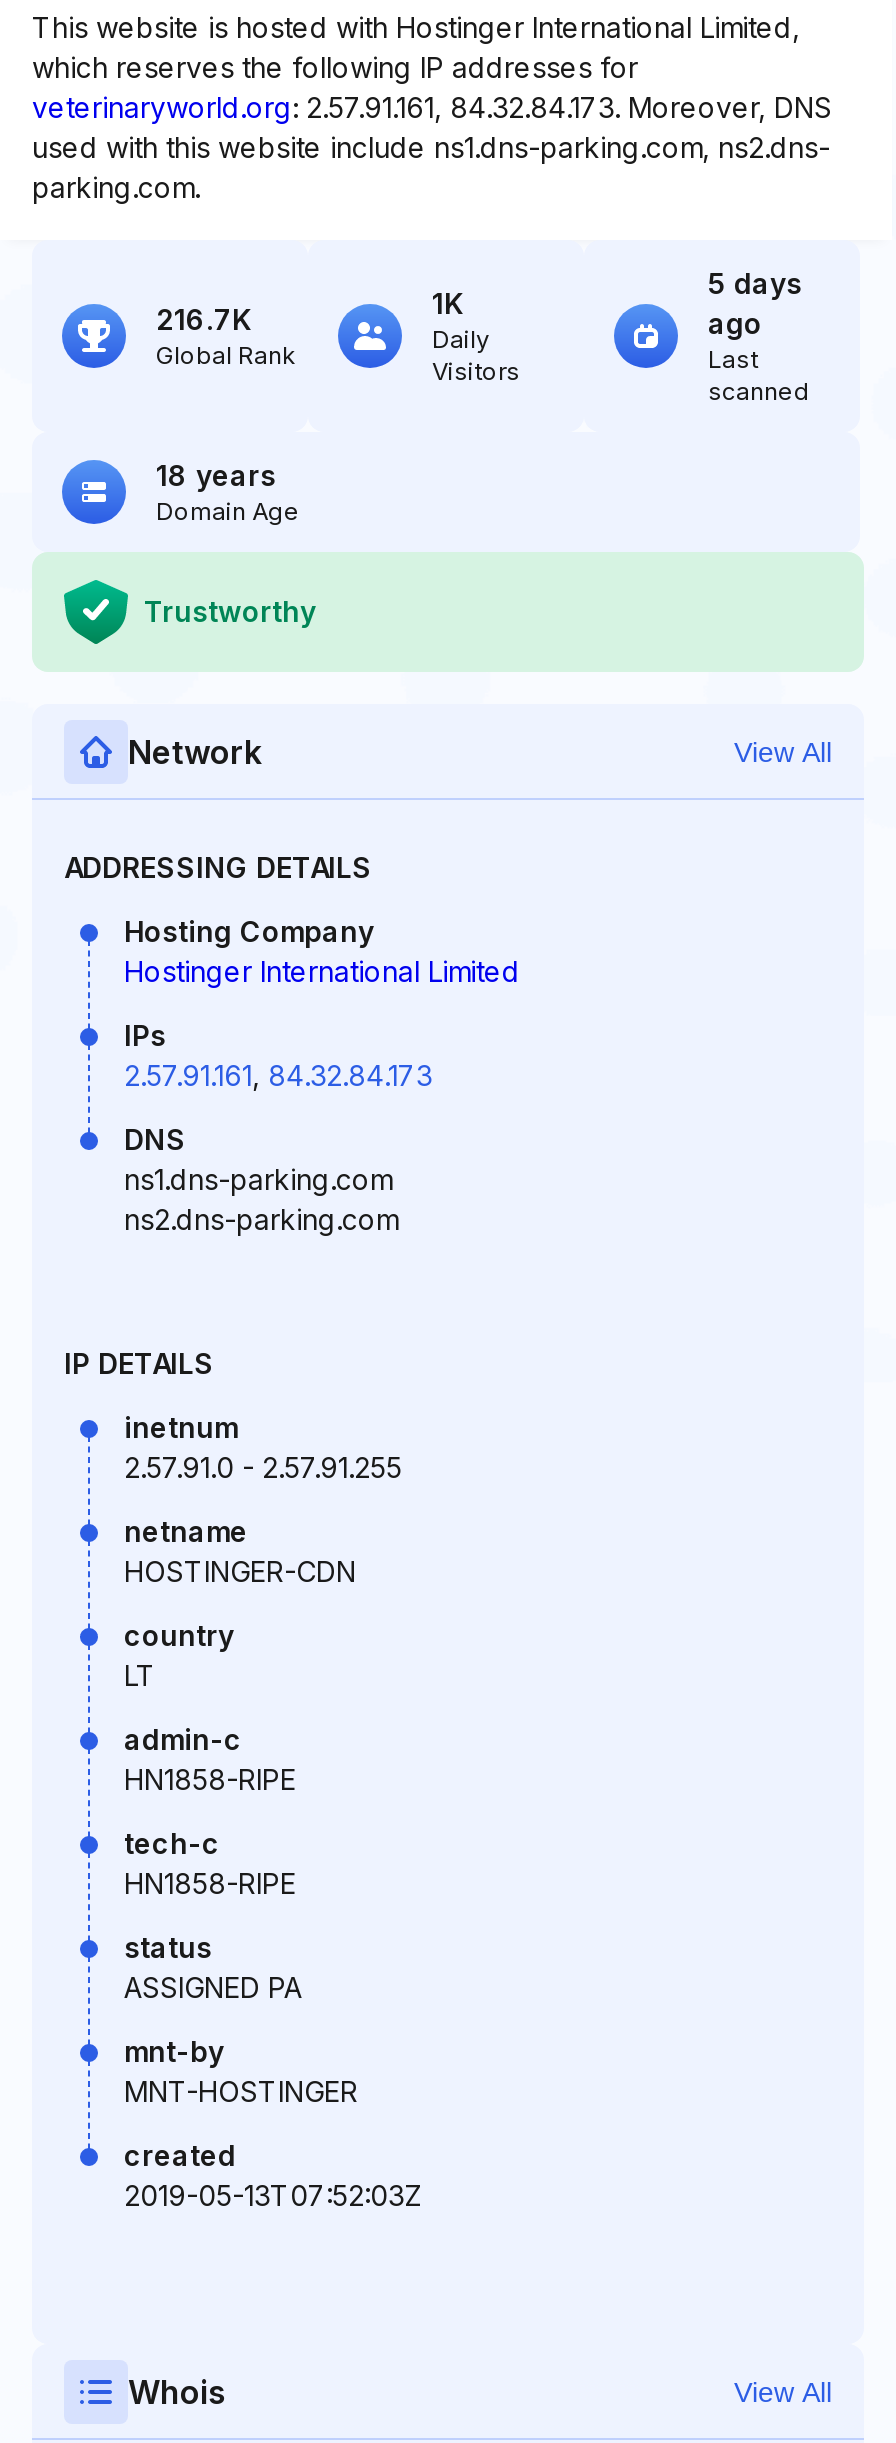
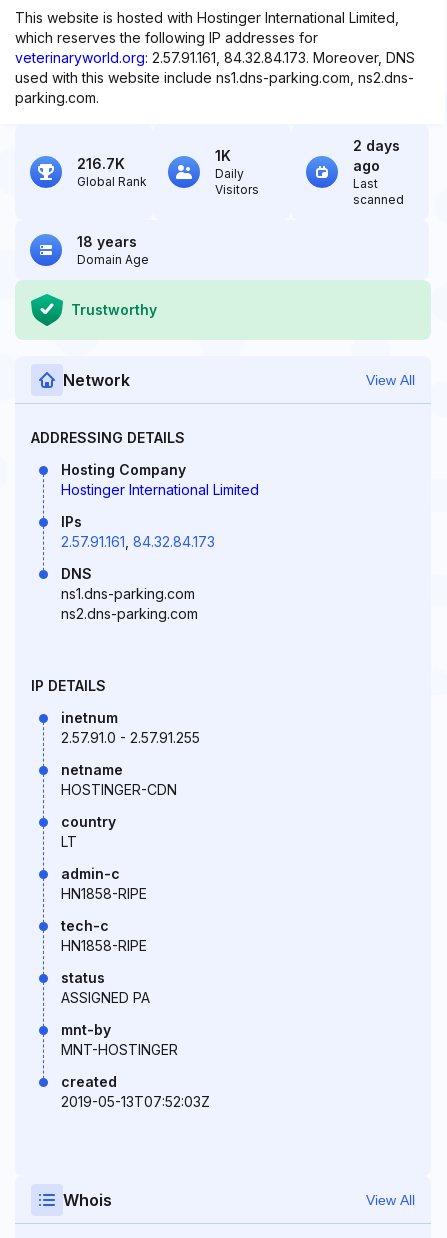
[708,266,802,300] 5 days -> [353,137,400,154] 2 days

